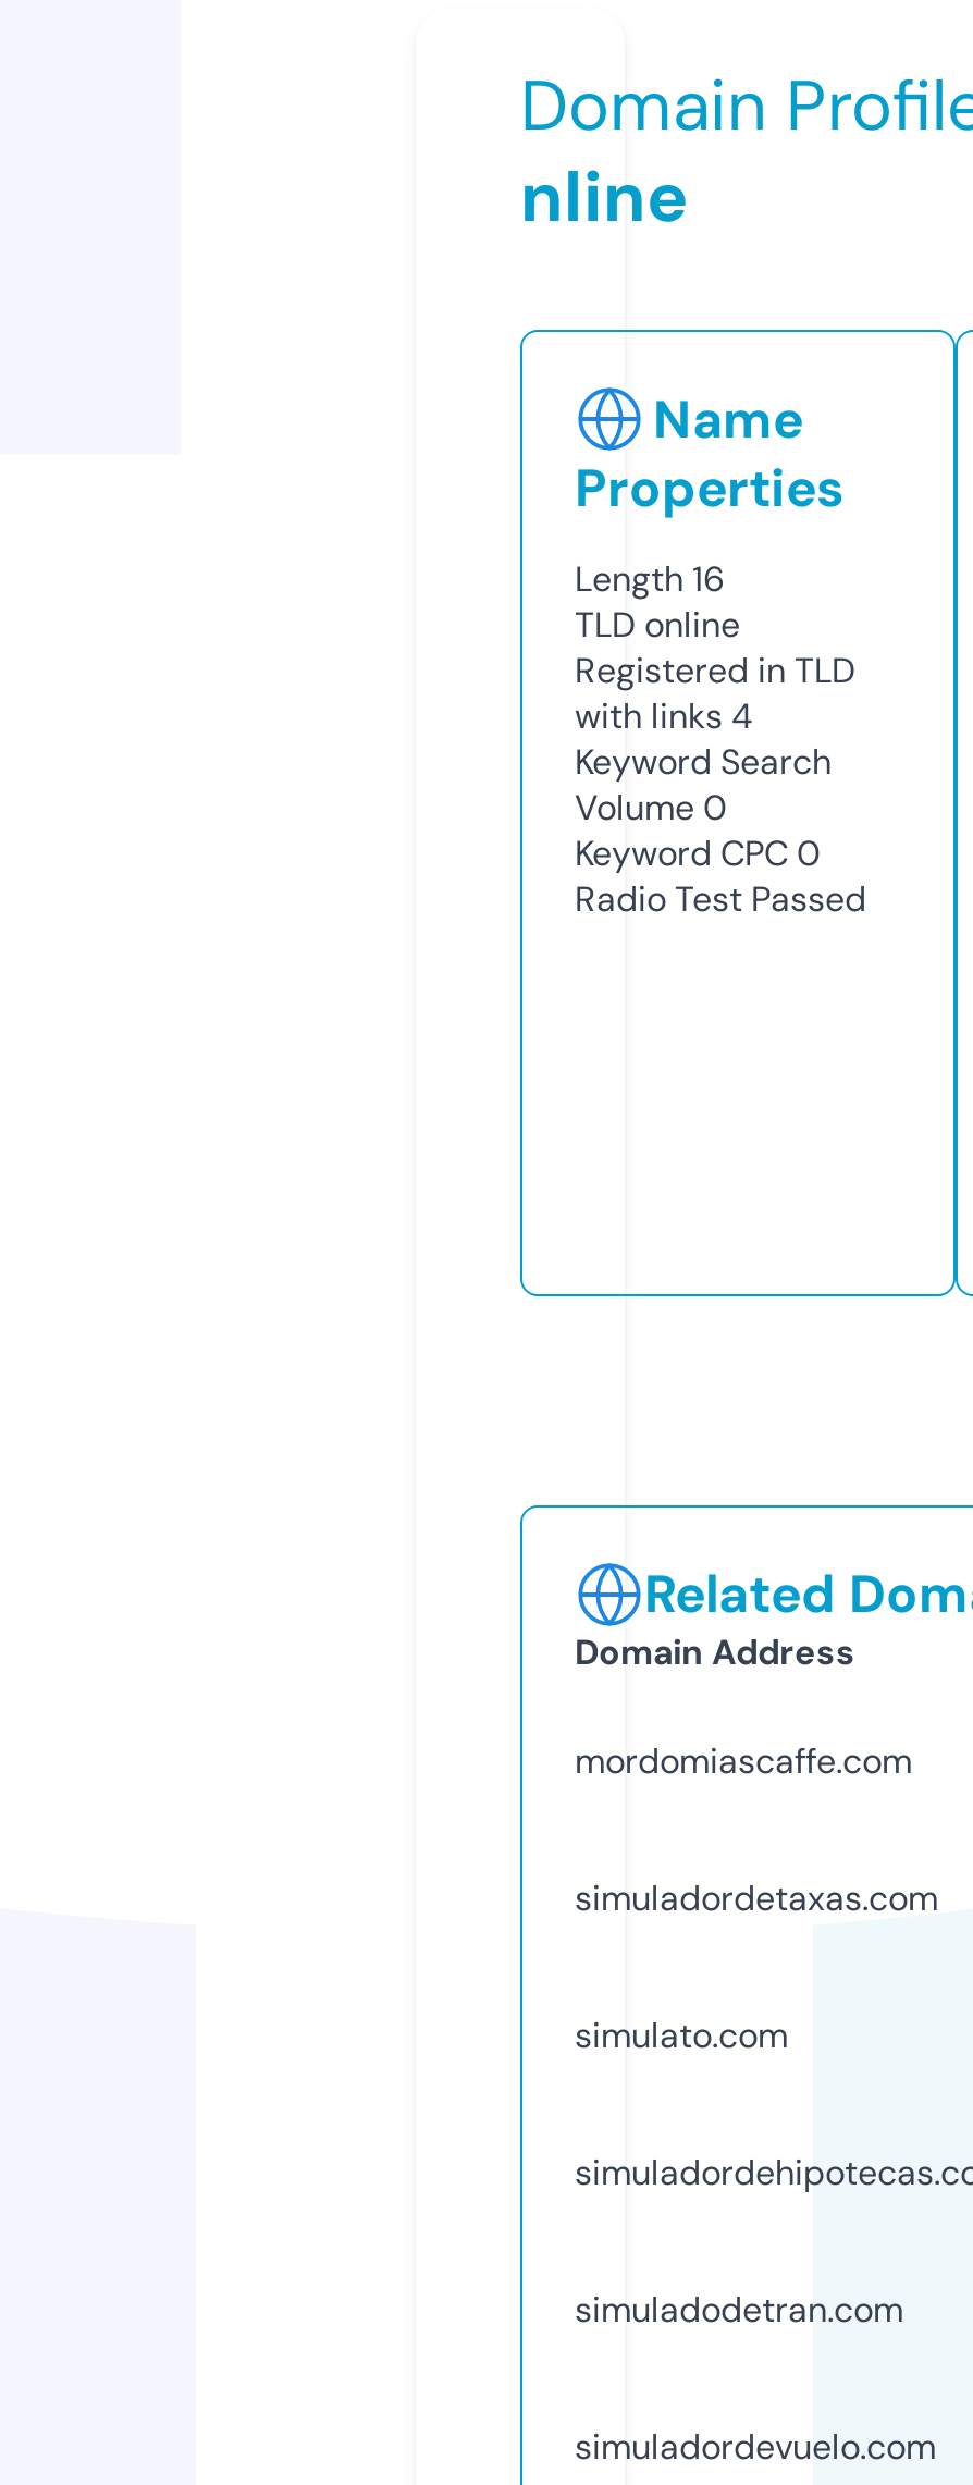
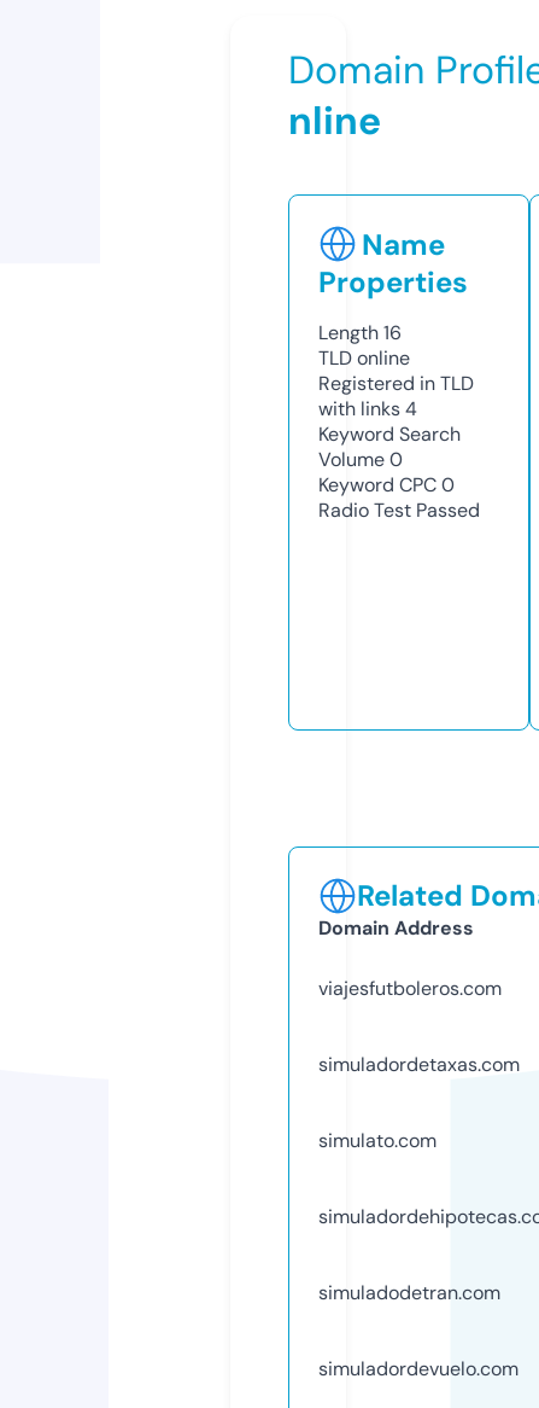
[575,1738,912,1784] mordomiascaffe.com -> [318,975,502,1001] viajesfutboleros.com

